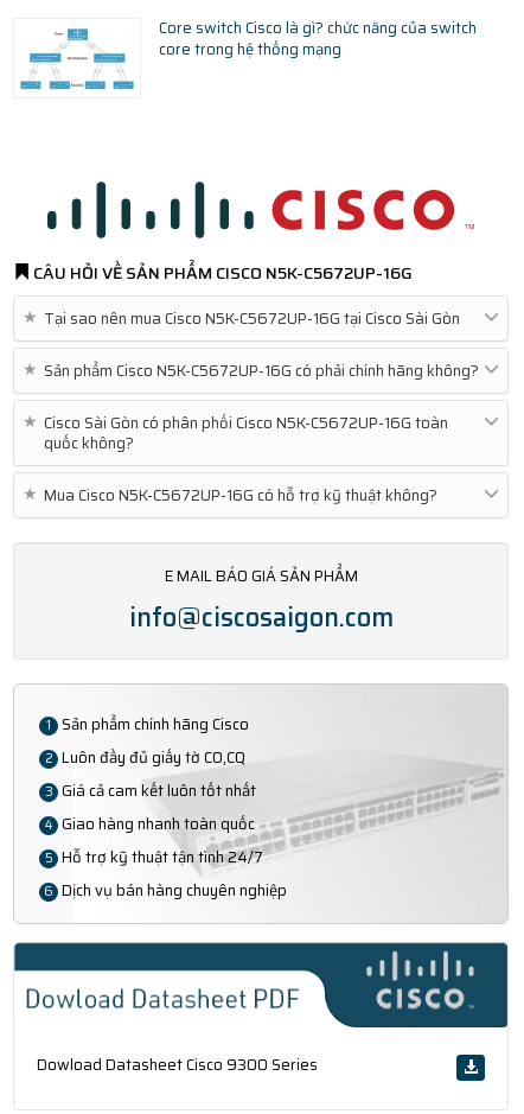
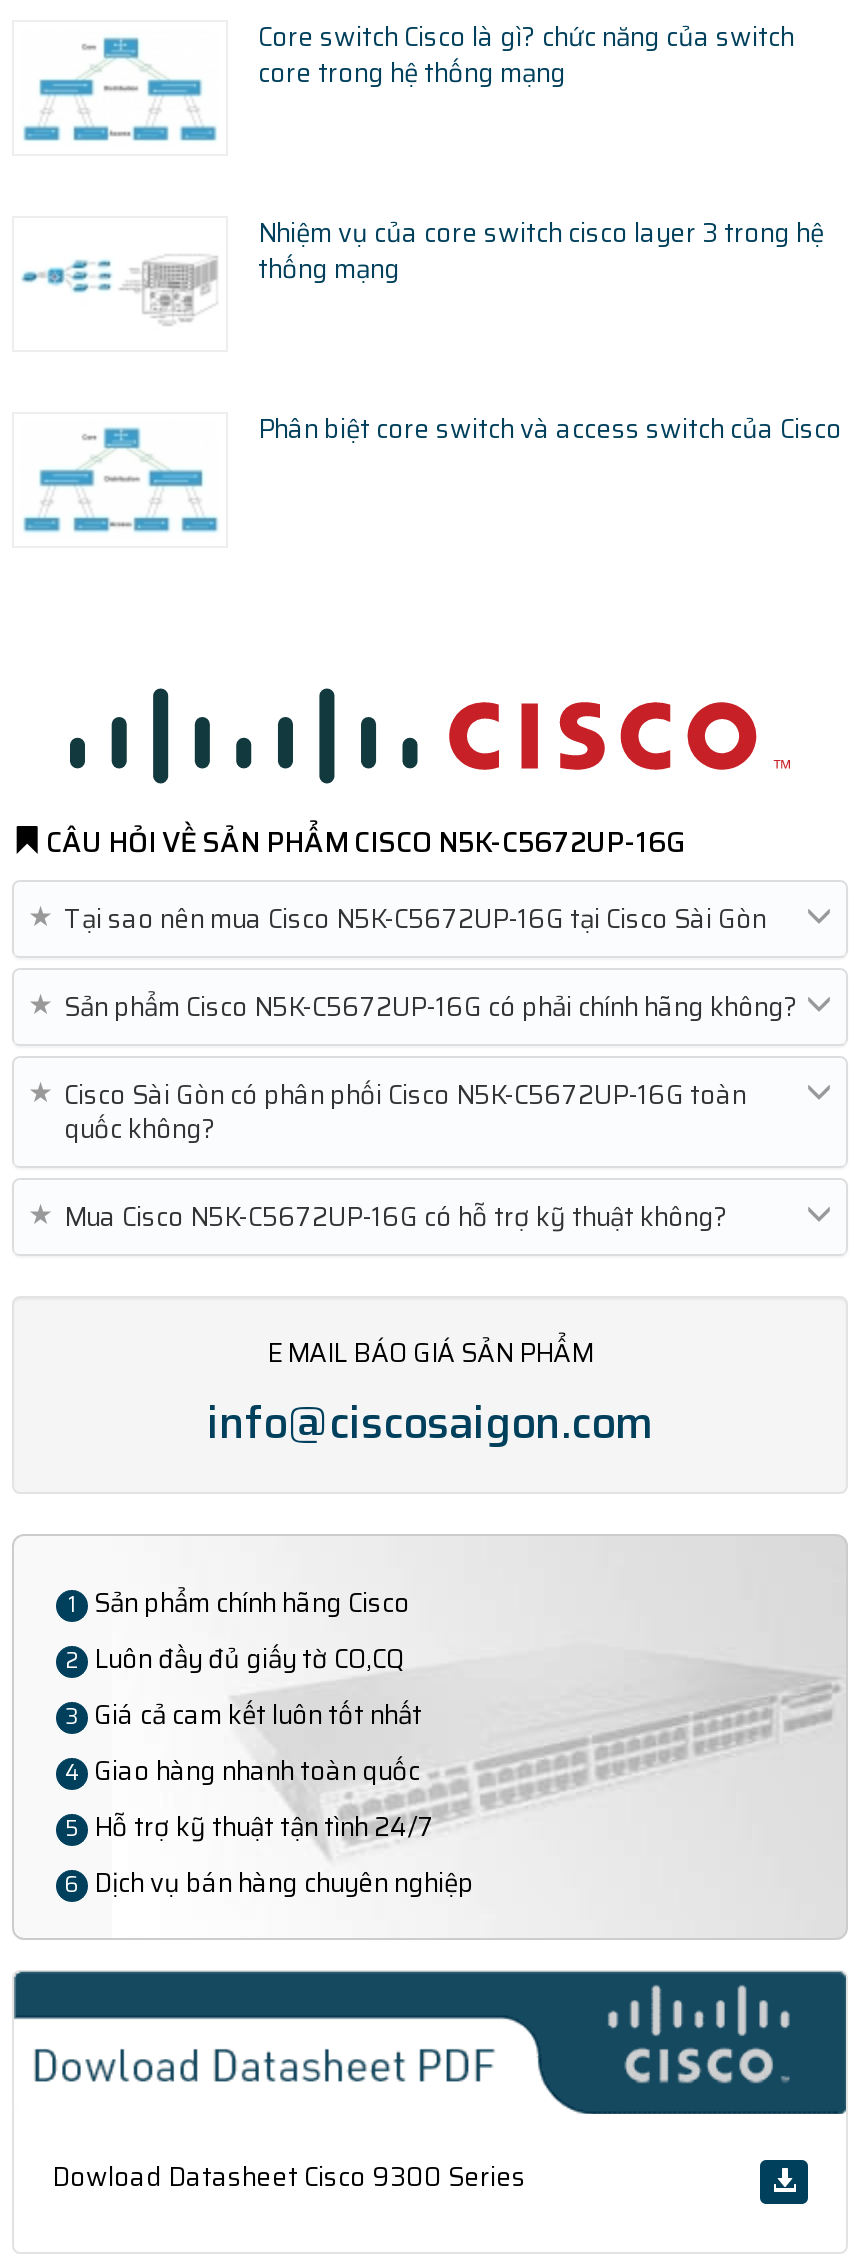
none -> [20,212,824,326] [image] | Nhiệm vụ của core switch cisco layer 3 trong hệ | thống mạng
none -> [258,408,842,450] Phân biệt core switch và access switch của Cisco

